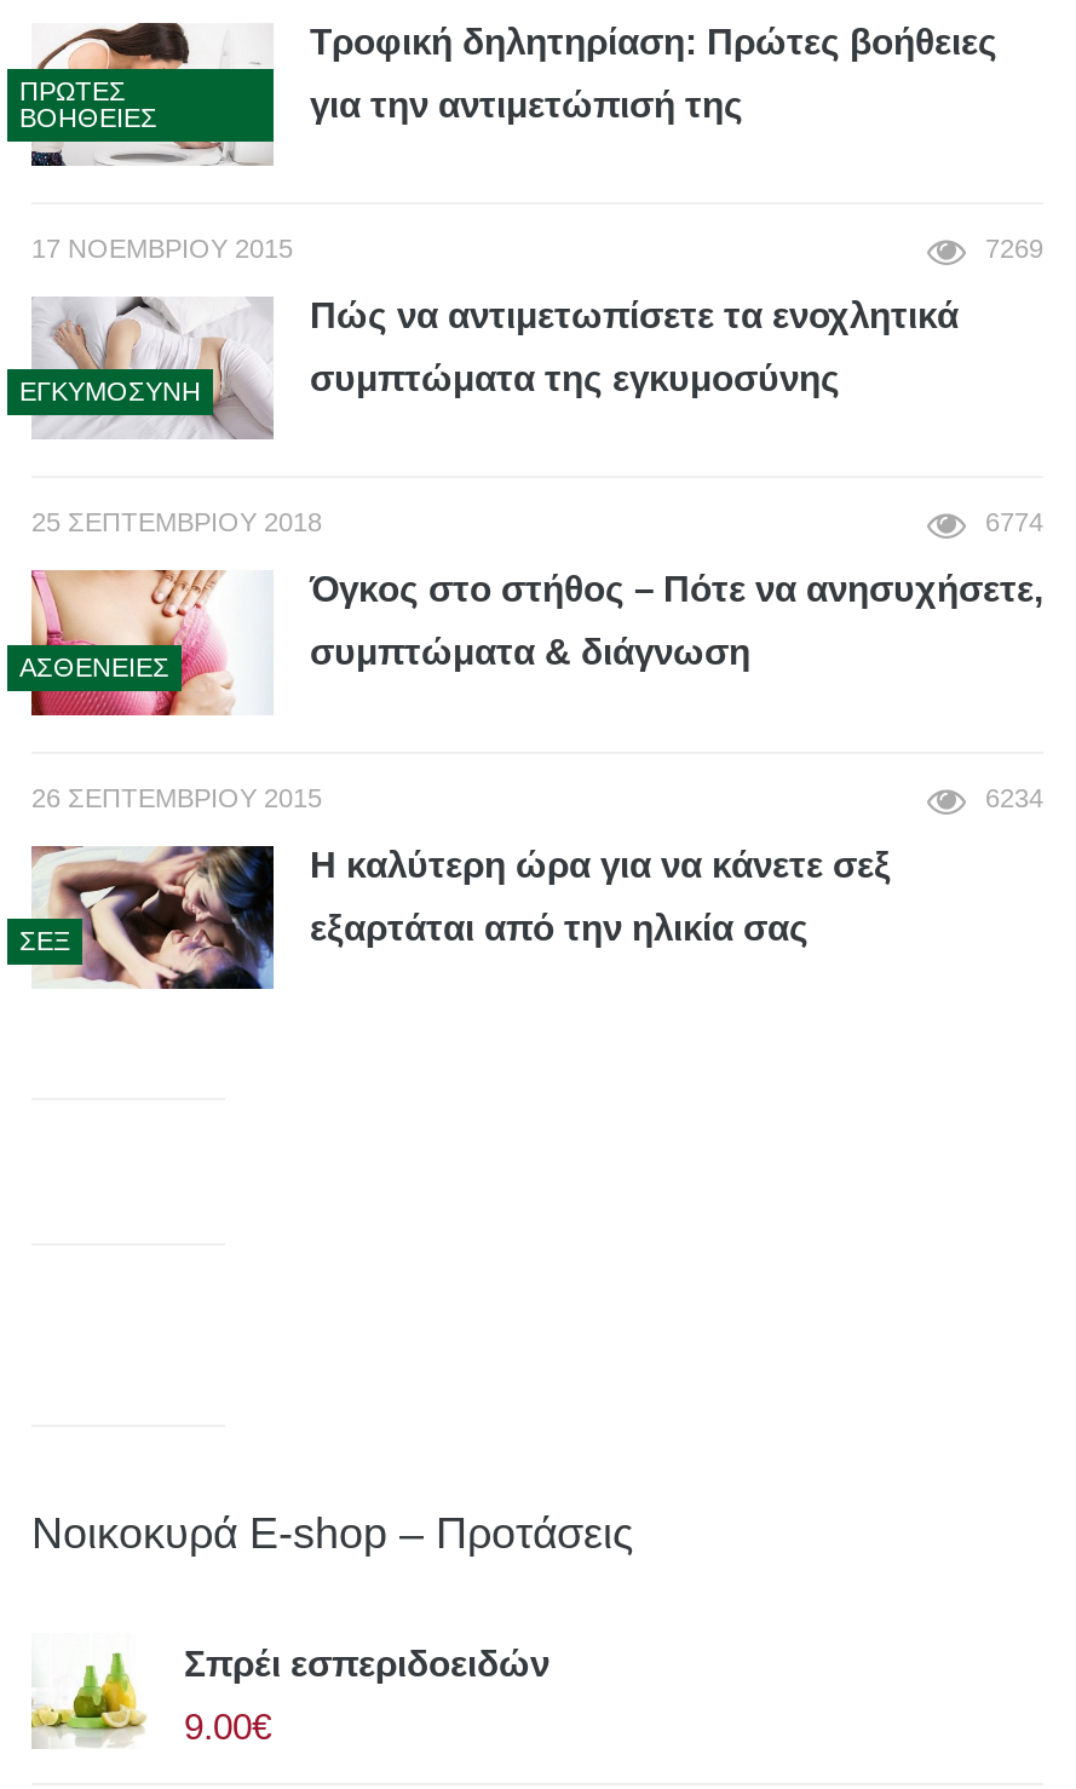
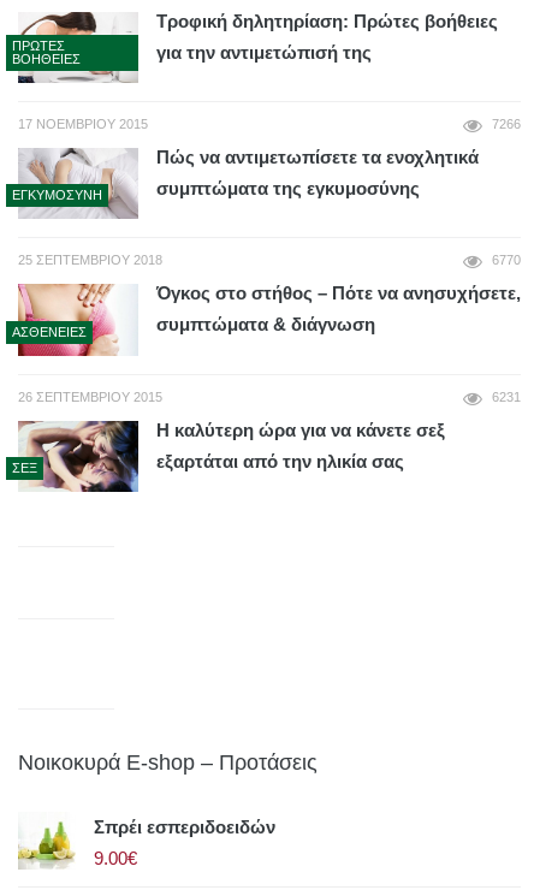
[978,234,1043,263] 7269 -> [488,117,521,131] 7266
[978,508,1043,537] 6774 -> [488,253,521,267] 6770
[978,782,1043,811] 6234 -> [488,389,521,404] 6231

